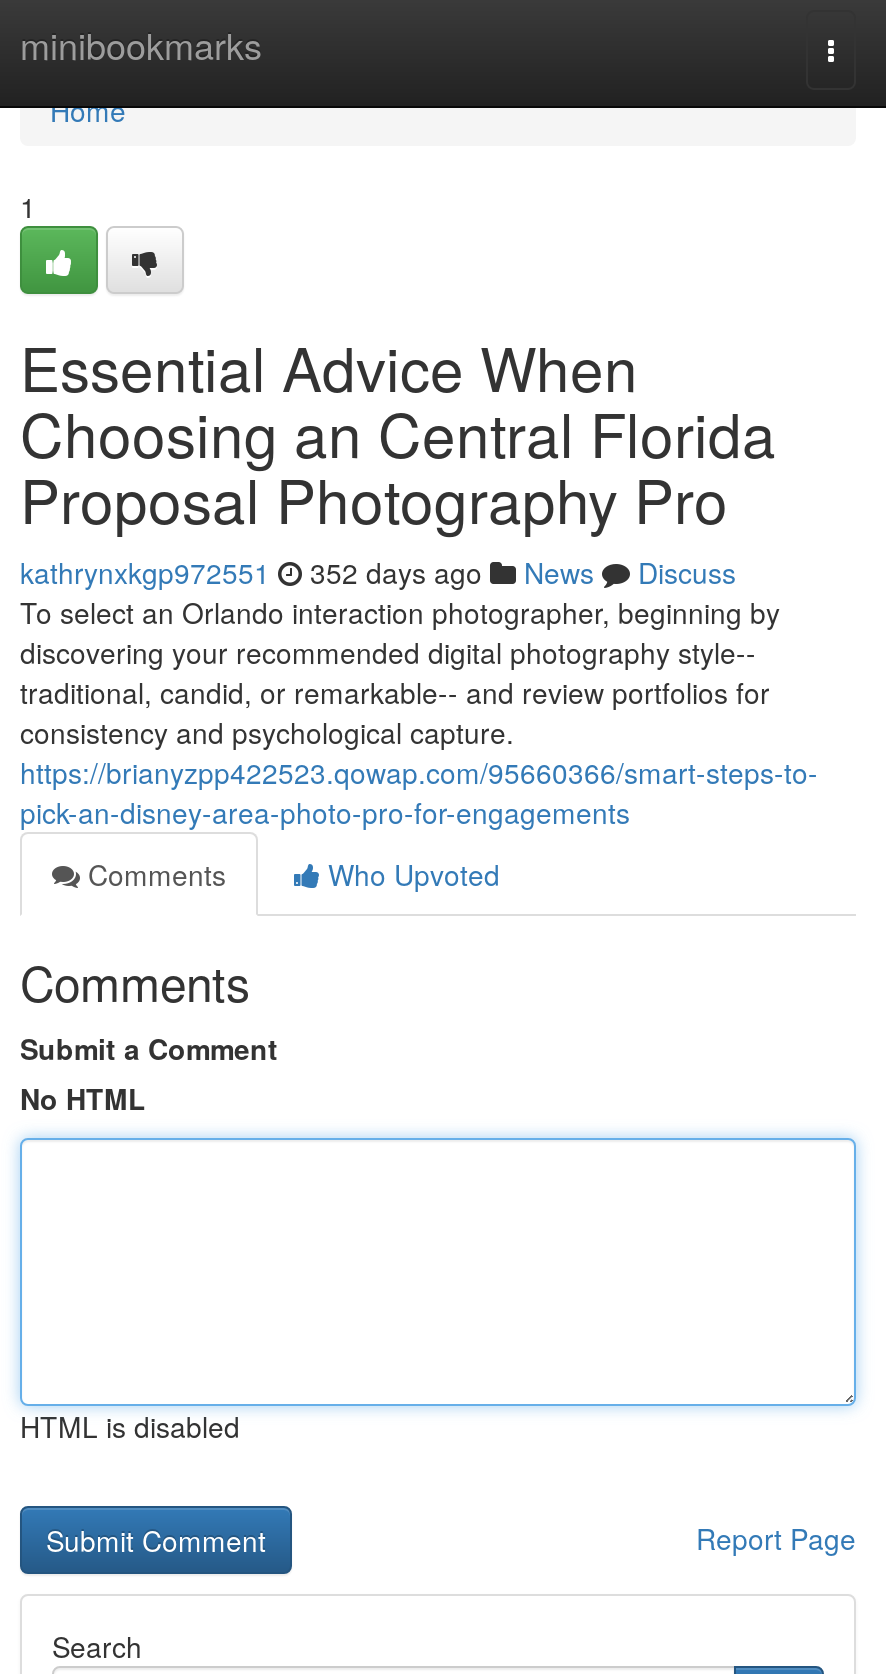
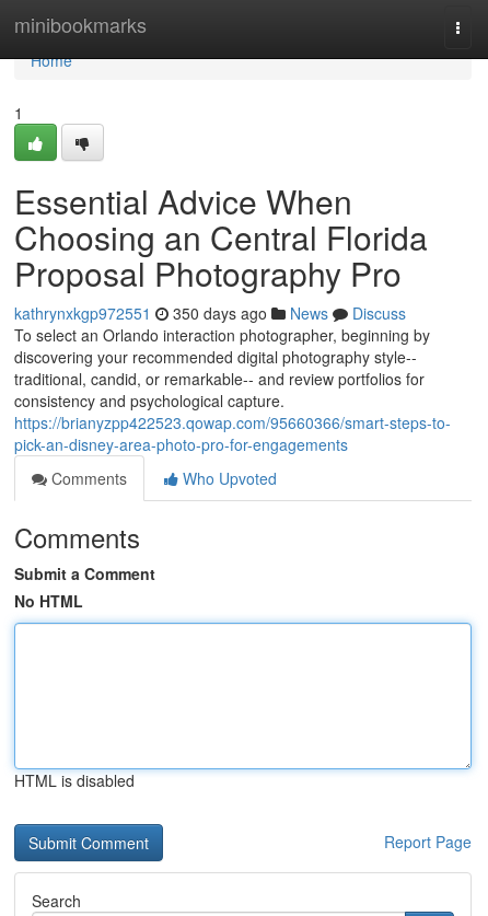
[20,552,736,592] kathrynxkgp972551 352 days ago News Discuss -> [14,302,406,324] kathrynxkgp972551 350 days ago News Discuss

